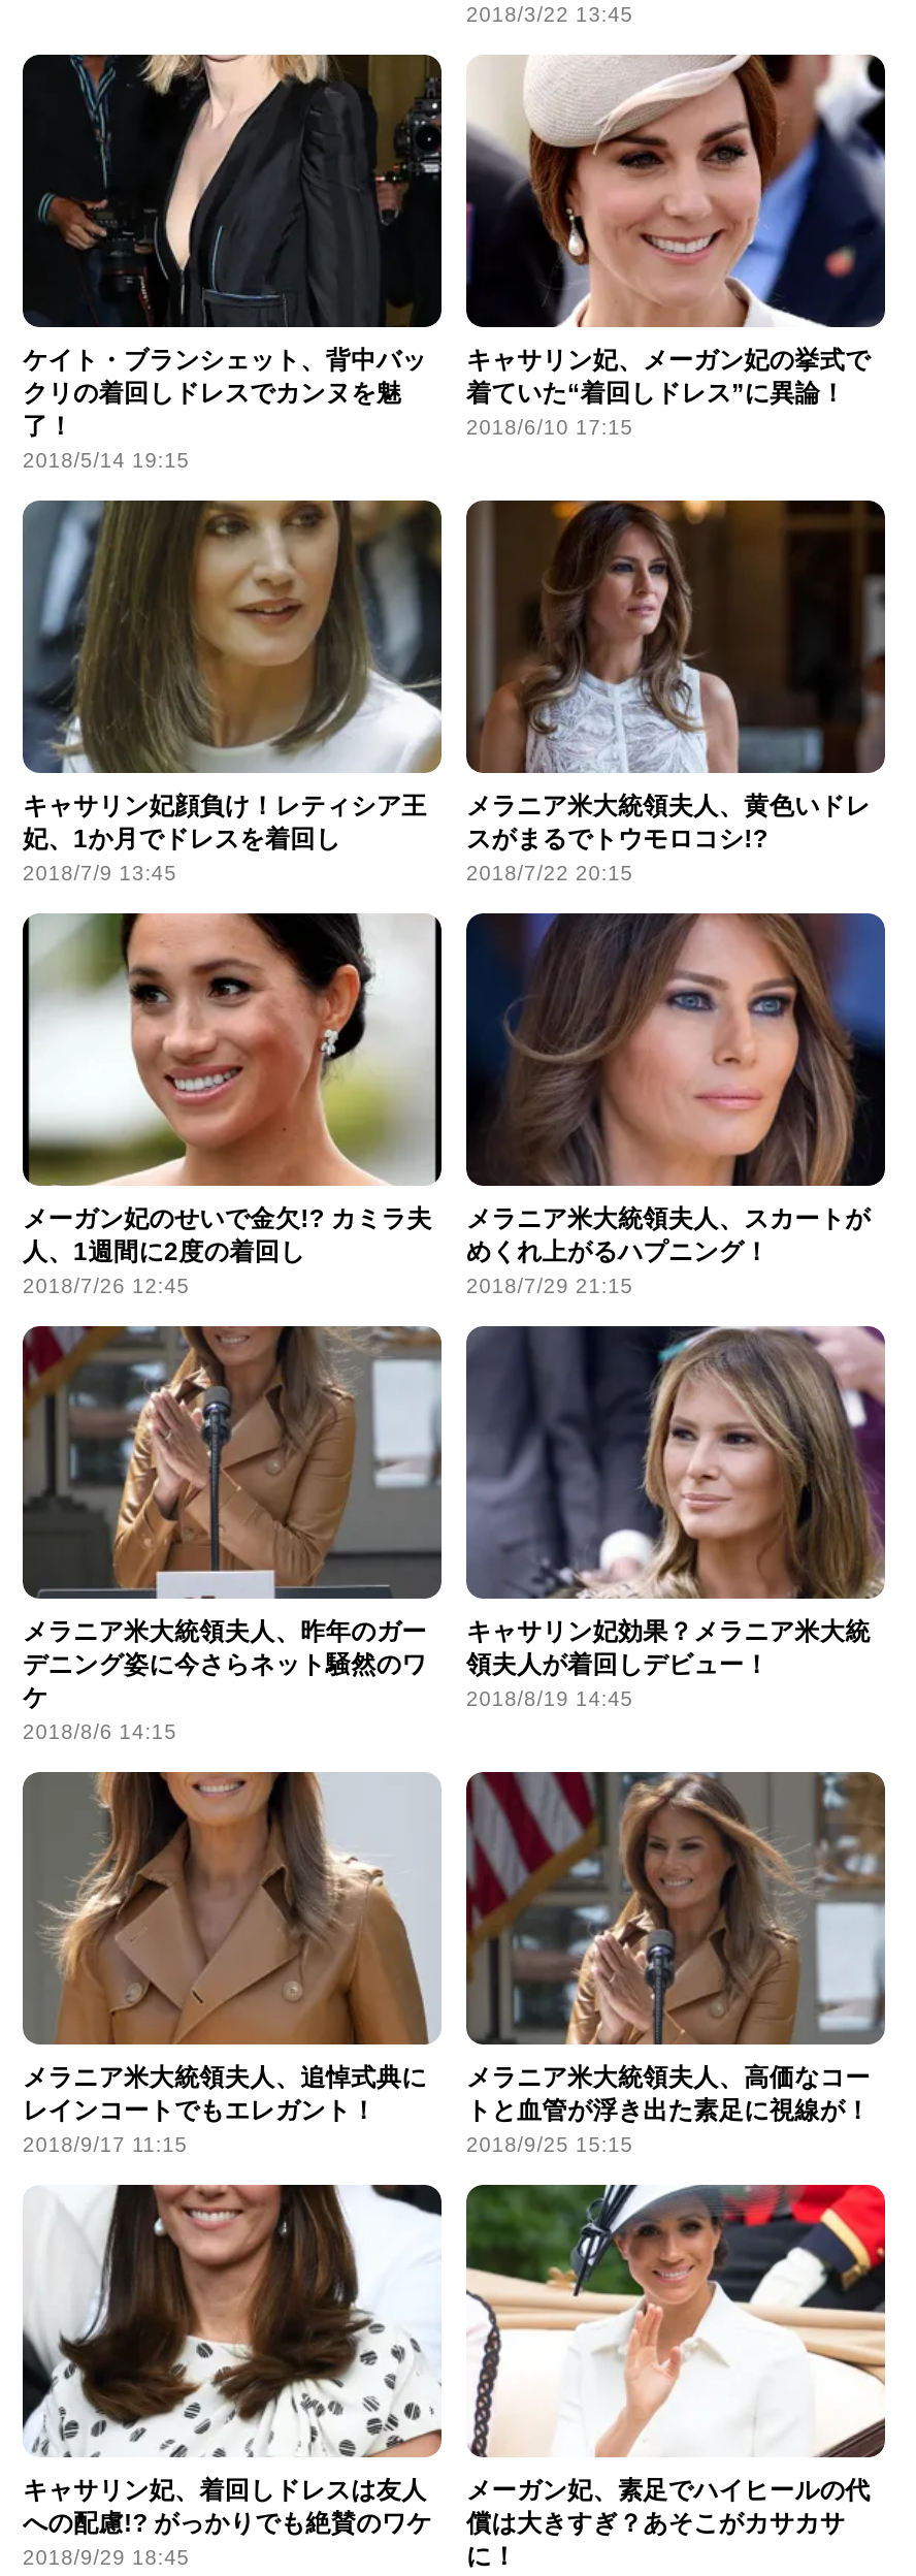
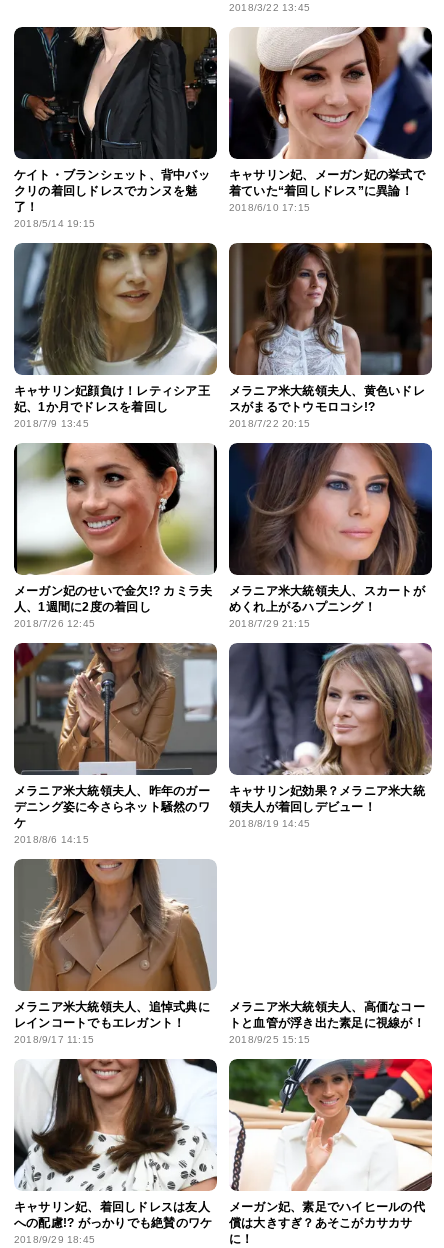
[464,1769,887,2048] [image] -> none

